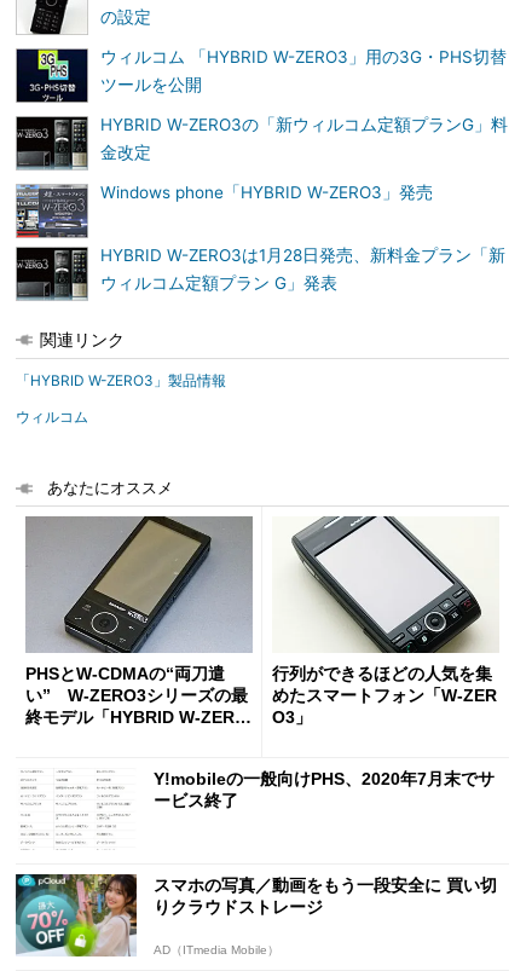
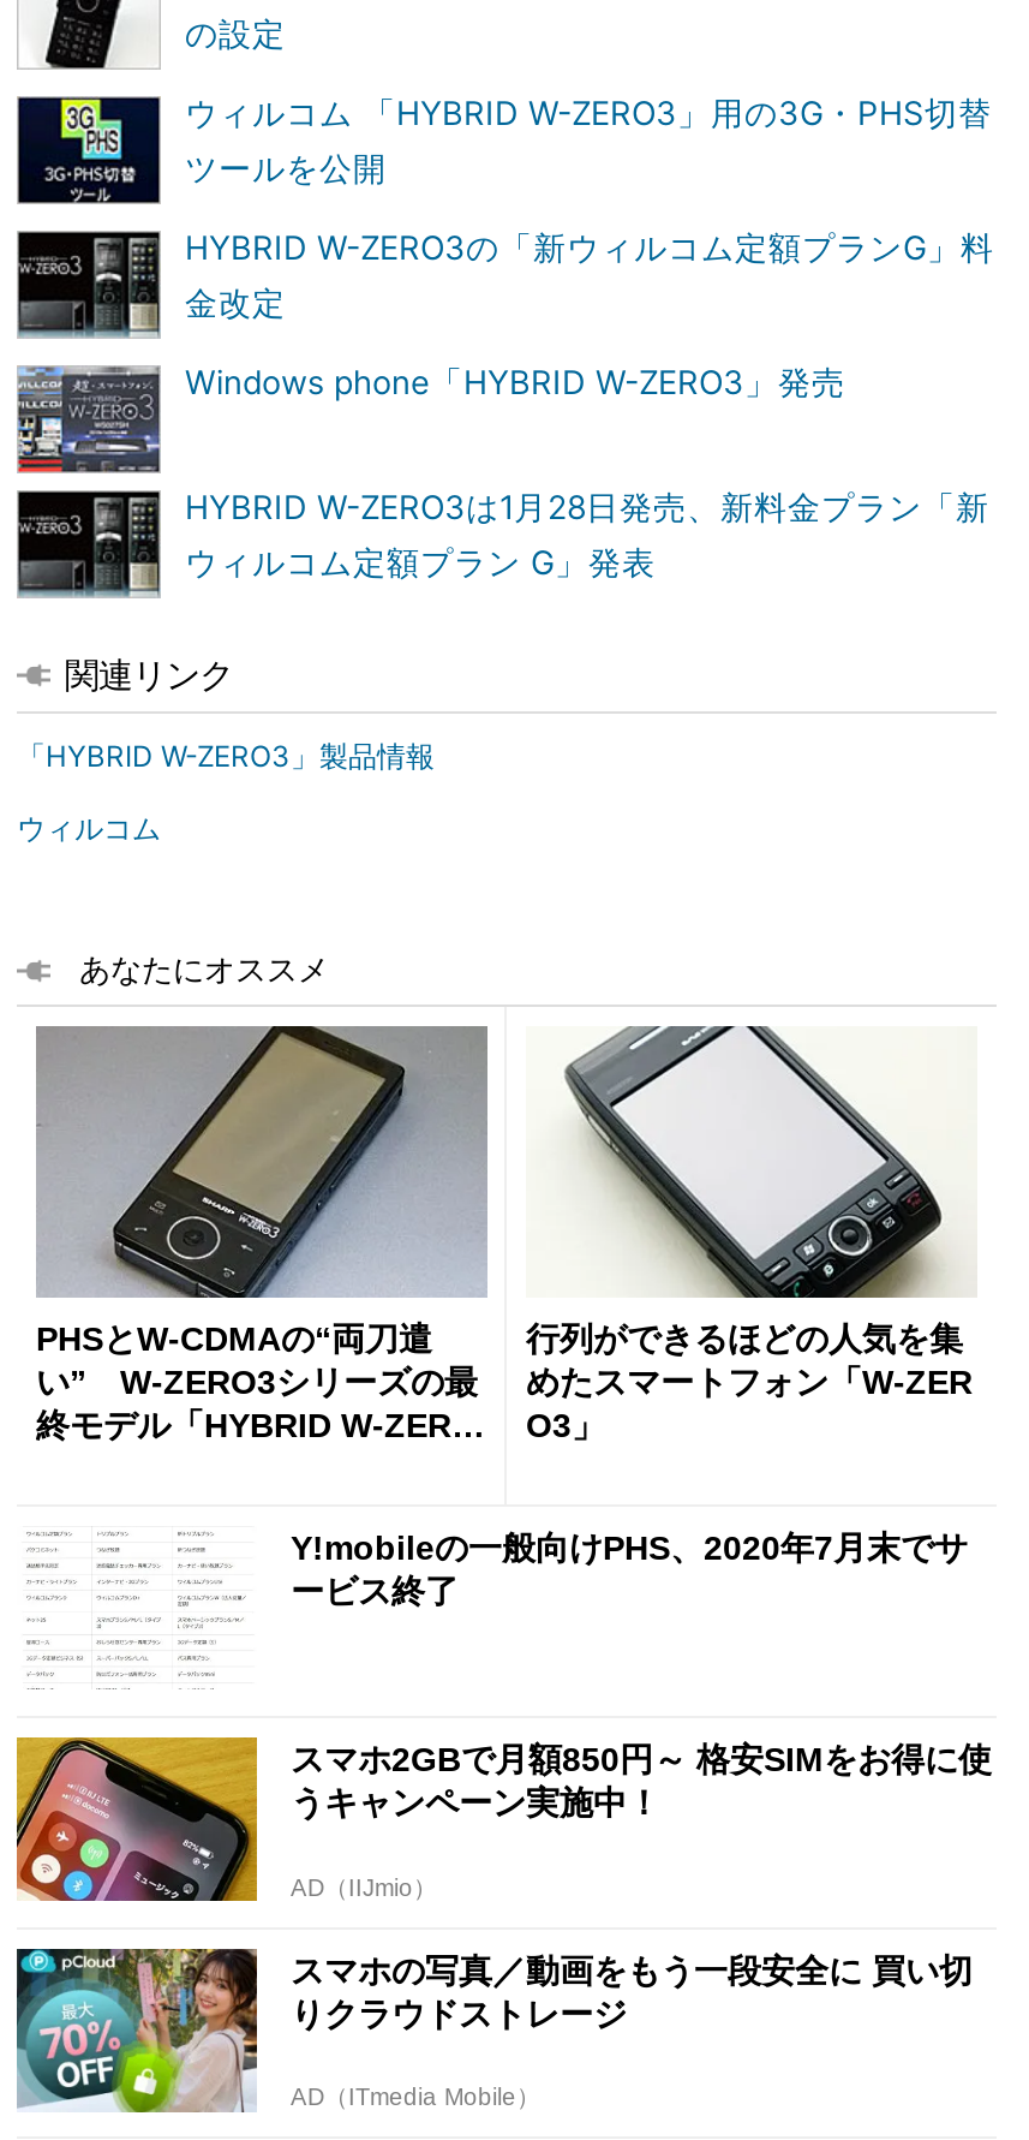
none -> [14,1735,992,1903] [image] | スマホ2GBで月額850円～ 格安SIMをお得に使 | うキャンペーン実施中！ | AD（IIJmio）

